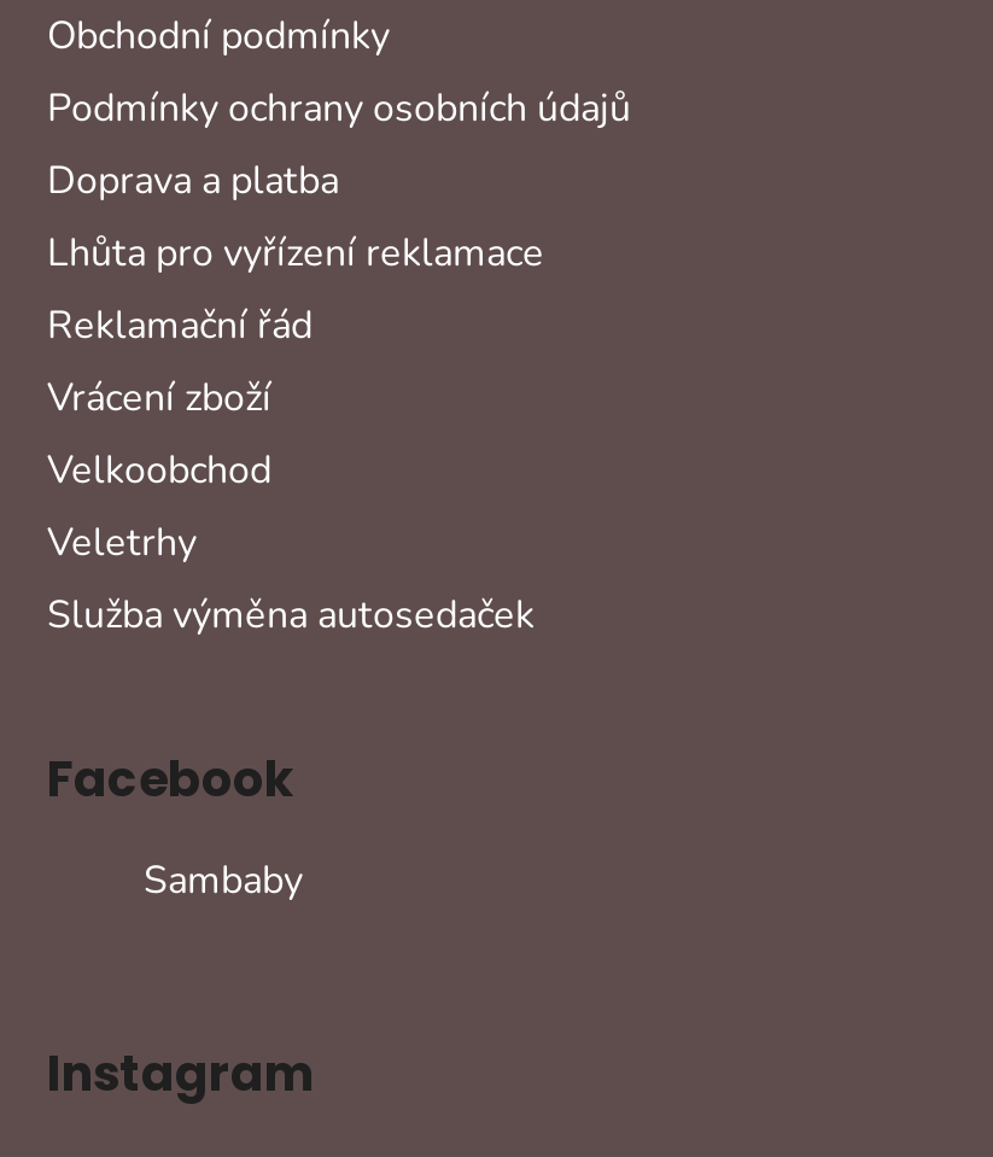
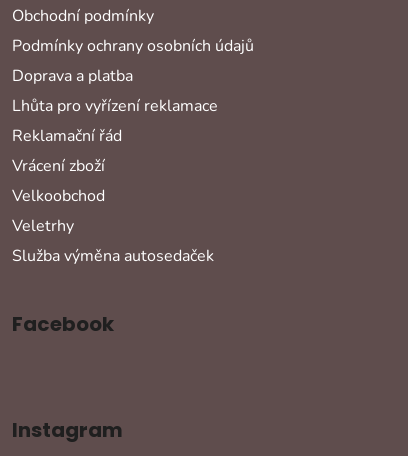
[144,855,303,908] Sambaby -> none

